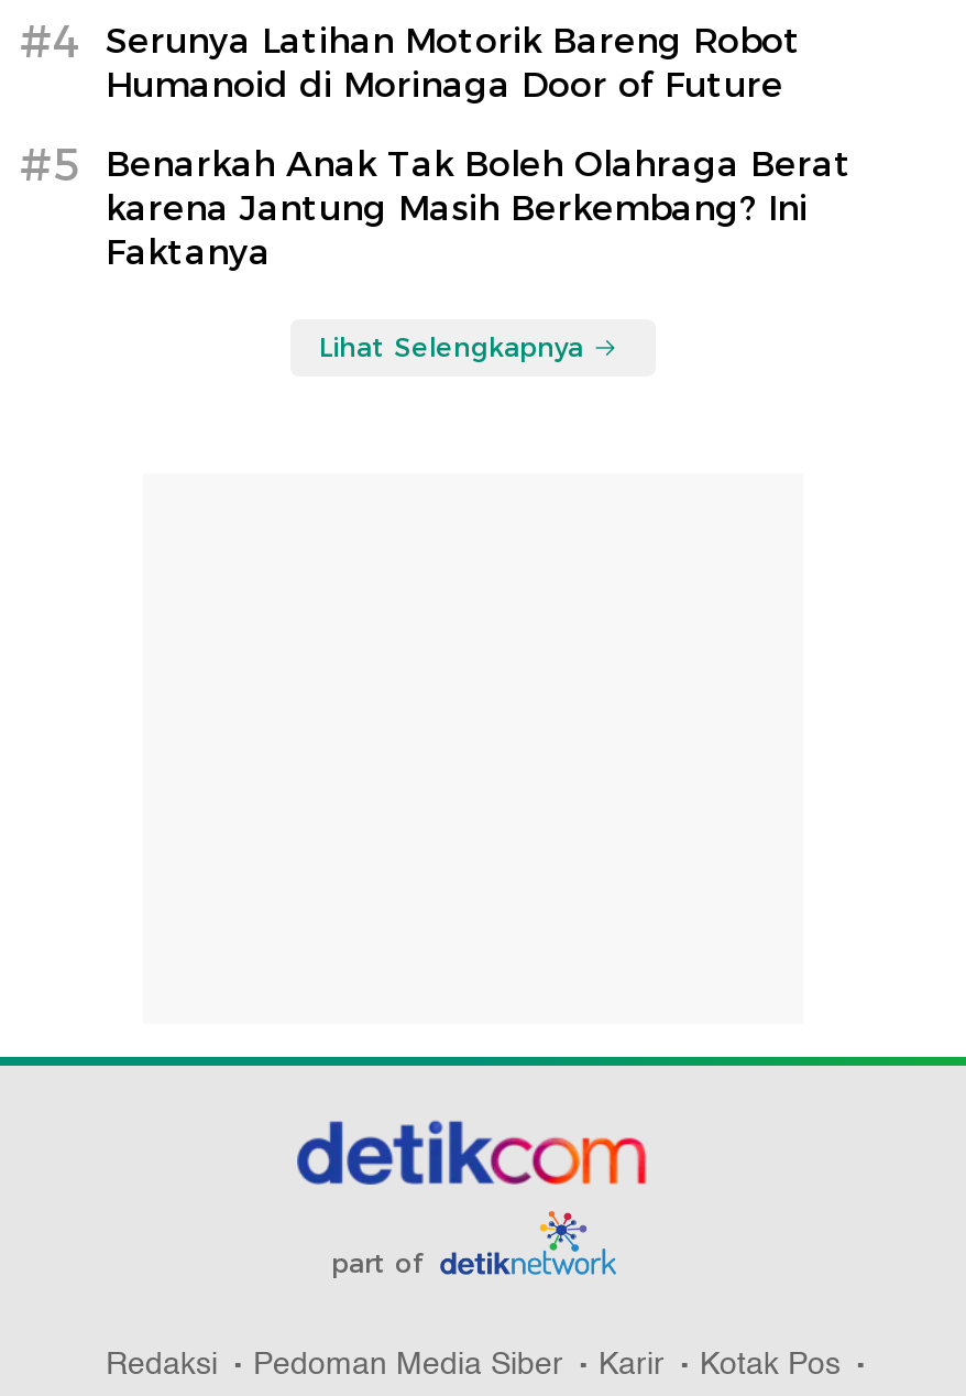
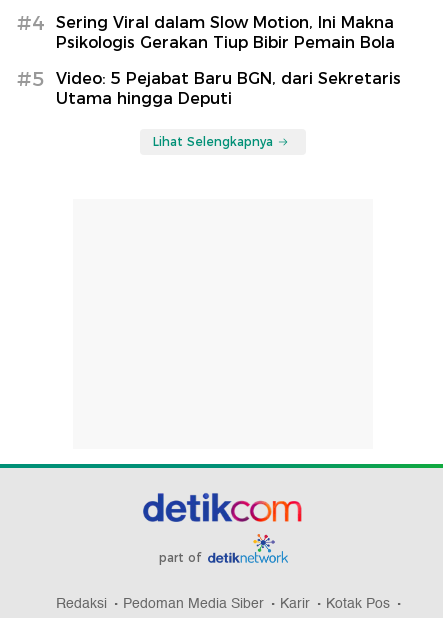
[106,19,801,105] Serunya Latihan Motorik Bareng Robot | Humanoid di Morinaga Door of Future -> [56,12,395,51] Sering Viral dalam Slow Motion, Ini Makna | Psikologis Gerakan Tiup Bibir Pemain Bola
[106,142,852,272] Benarkah Anak Tak Boleh Olahraga Berat | karena Jantung Masih Berkembang? Ini | Faktanya -> [56,68,401,107] Video: 5 Pejabat Baru BGN, dari Sekretaris | Utama hingga Deputi

